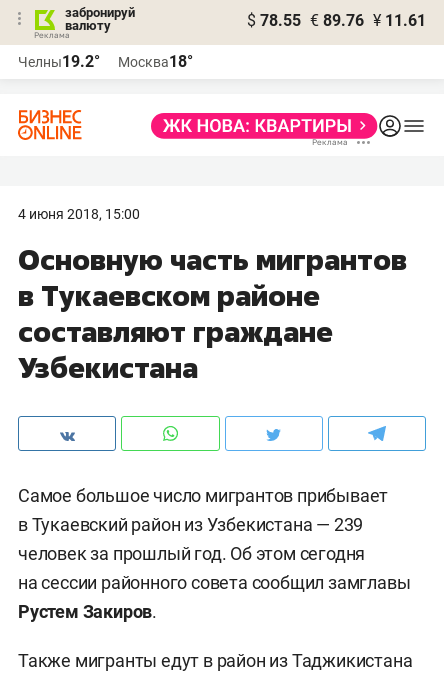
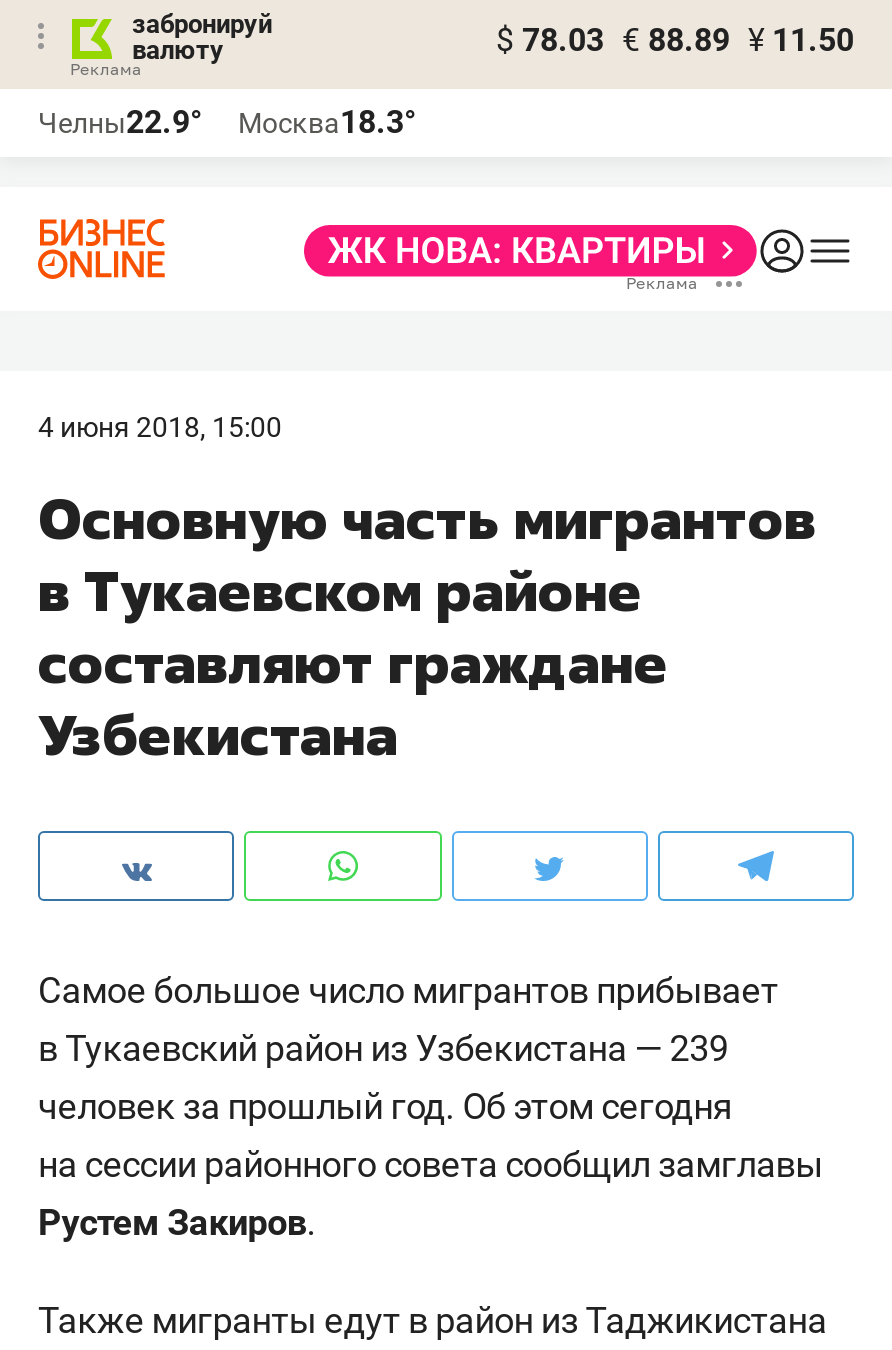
[247,11,426,30] $ 78.55 € 89.76 ¥ 11.61 -> [496,21,854,59] $ 78.03 € 88.89 ¥ 11.50
[18,52,100,71] Челны19.2° -> [38,103,202,141] Челны22.9°
[118,52,193,71] Москва18° -> [238,103,416,141] Москва18.3°

